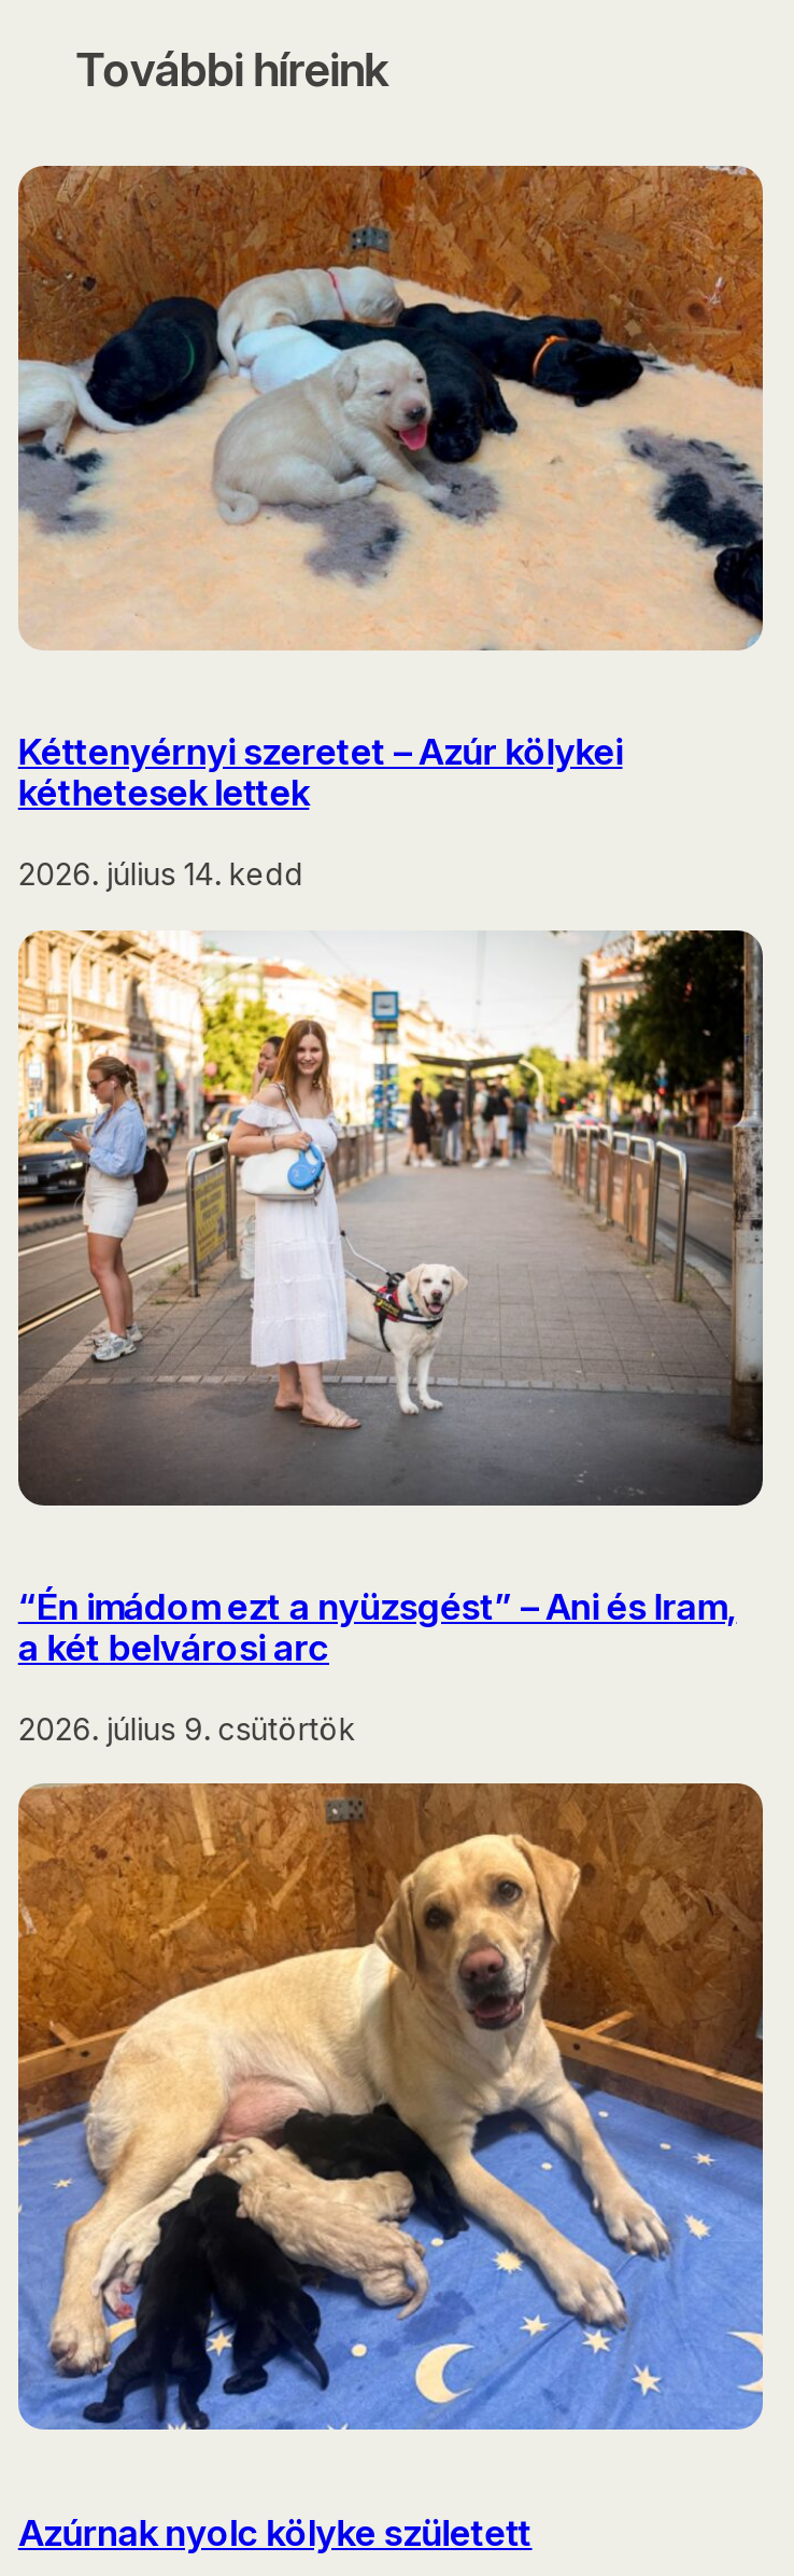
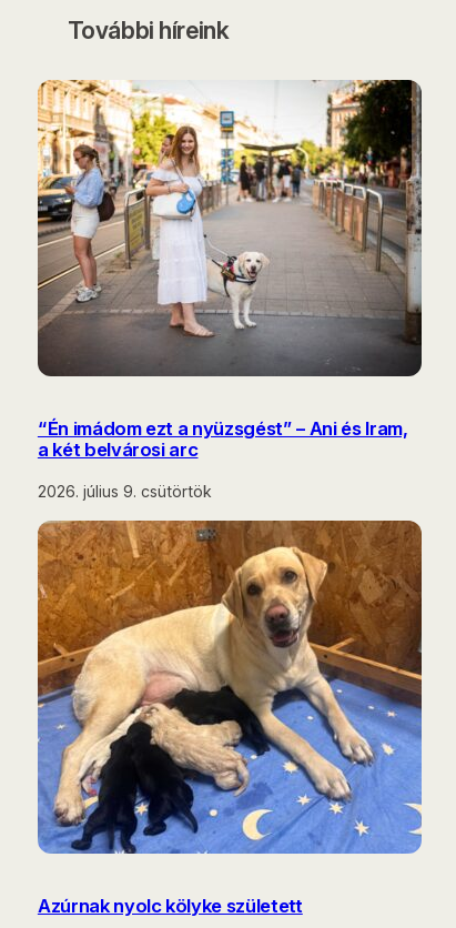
[16,164,765,892] [image] | Kéttenyérnyi szeretet – Azúr kölykei | kéthetesek lettek | 2026. július 14. kedd -> none

